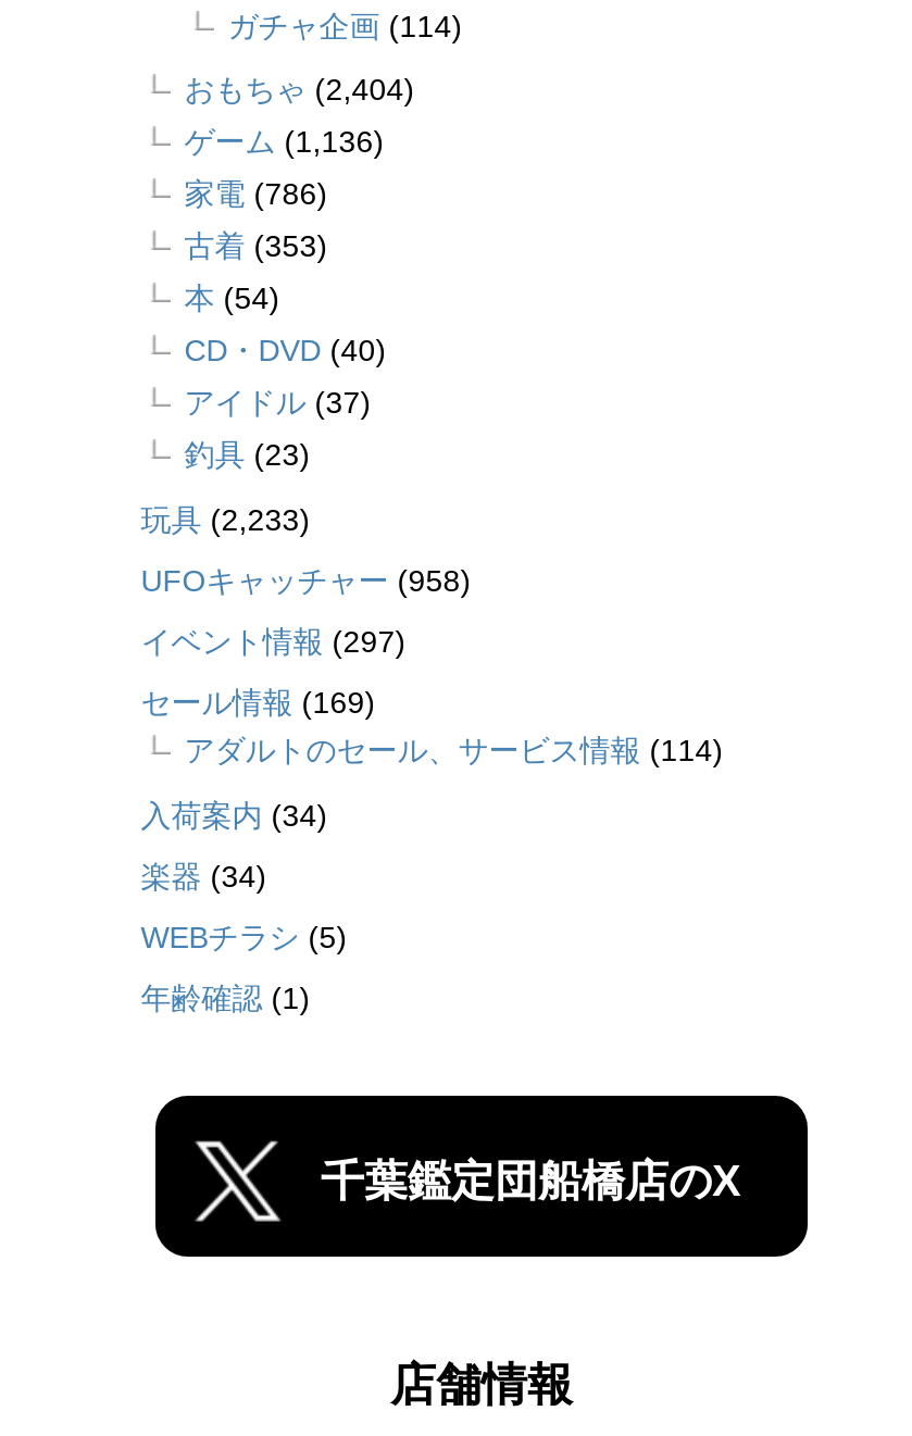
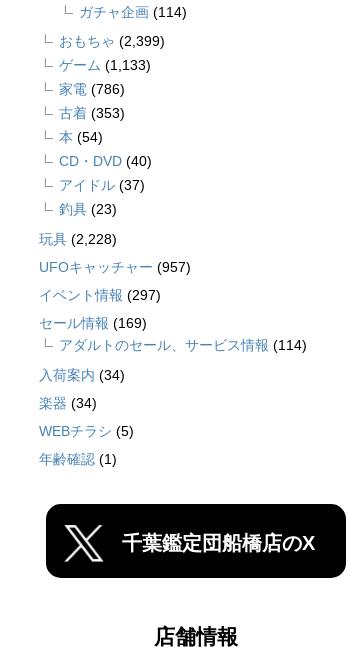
[184,73,415,107] おもちゃ(2,404) -> [59,33,165,49] おもちゃ(2,399)
[184,125,384,160] ゲーム(1,136) -> [59,57,151,73] ゲーム(1,133)
[141,503,310,538] 玩具(2,233) -> [39,231,117,247] 玩具(2,228)
[141,564,471,599] UFOキャッチャー(958) -> [39,259,191,275] UFOキャッチャー(957)

